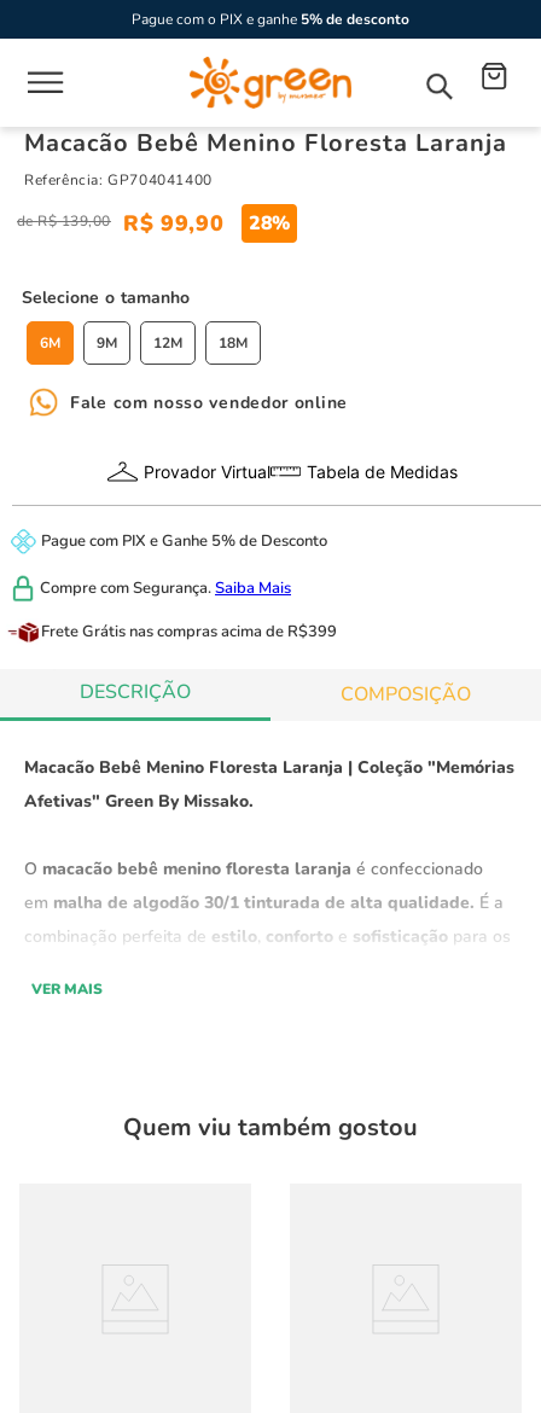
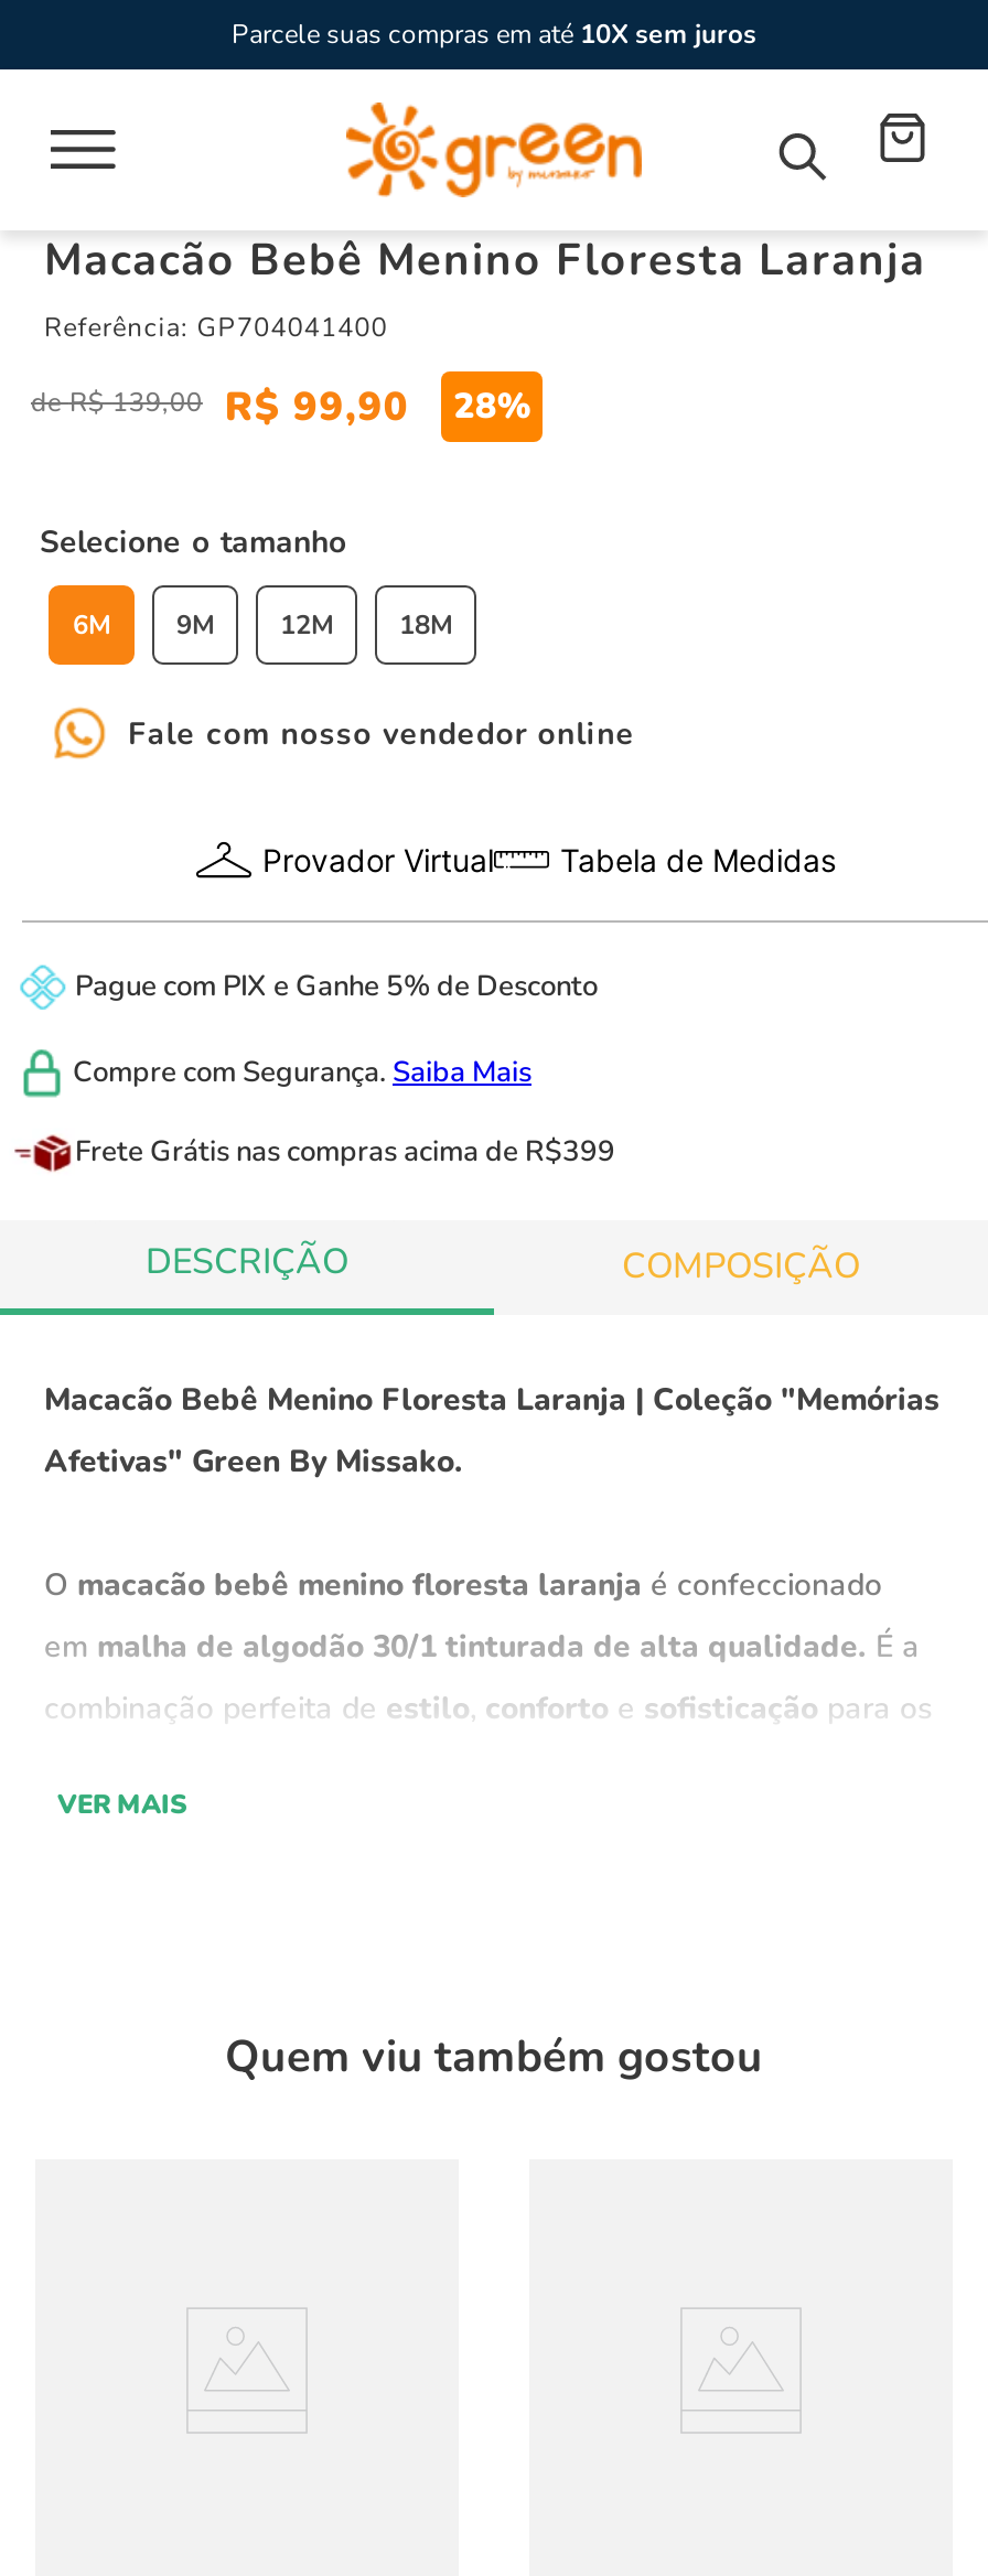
[132,10,409,29] Pague com o PIX e ganhe 5% de desconto -> [232,17,756,52] Parcele suas compras em até 10X sem juros

